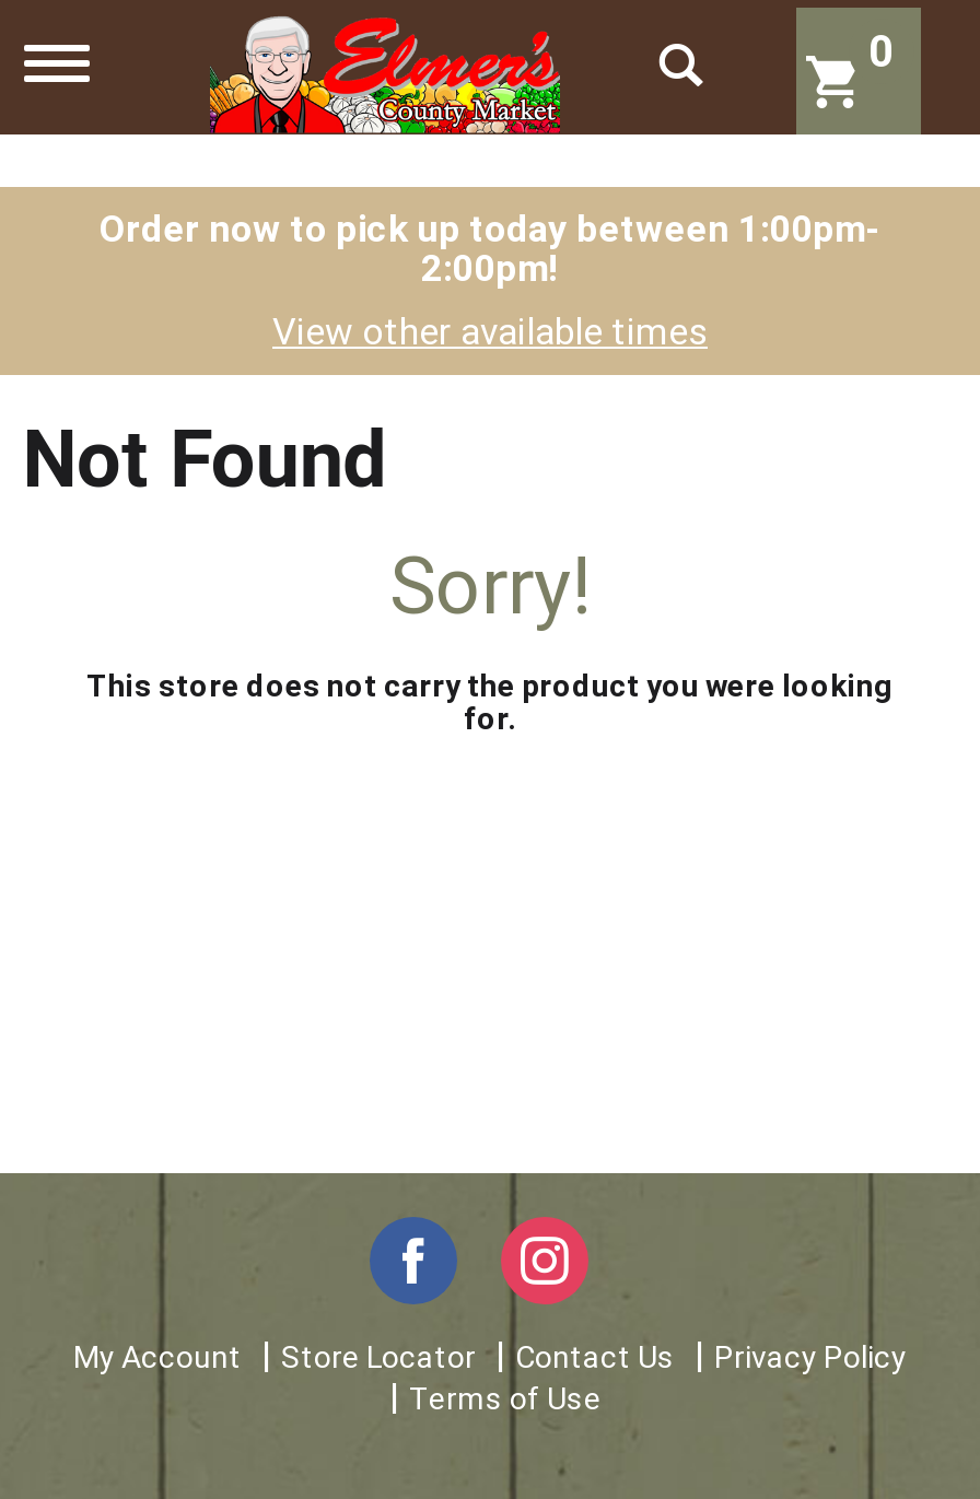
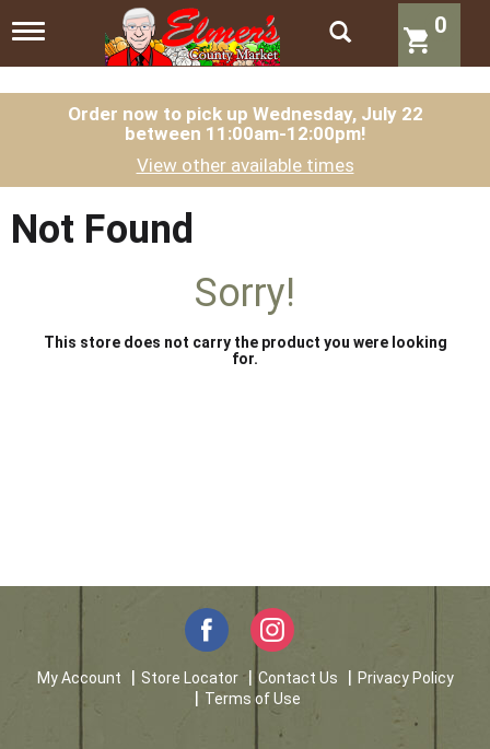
[100,207,880,290] Order now to pick up today between 1:00pm- | 2:00pm! -> [67,103,423,145] Order now to pick up Wednesday, July 22 | between 11:00am-12:00pm!

